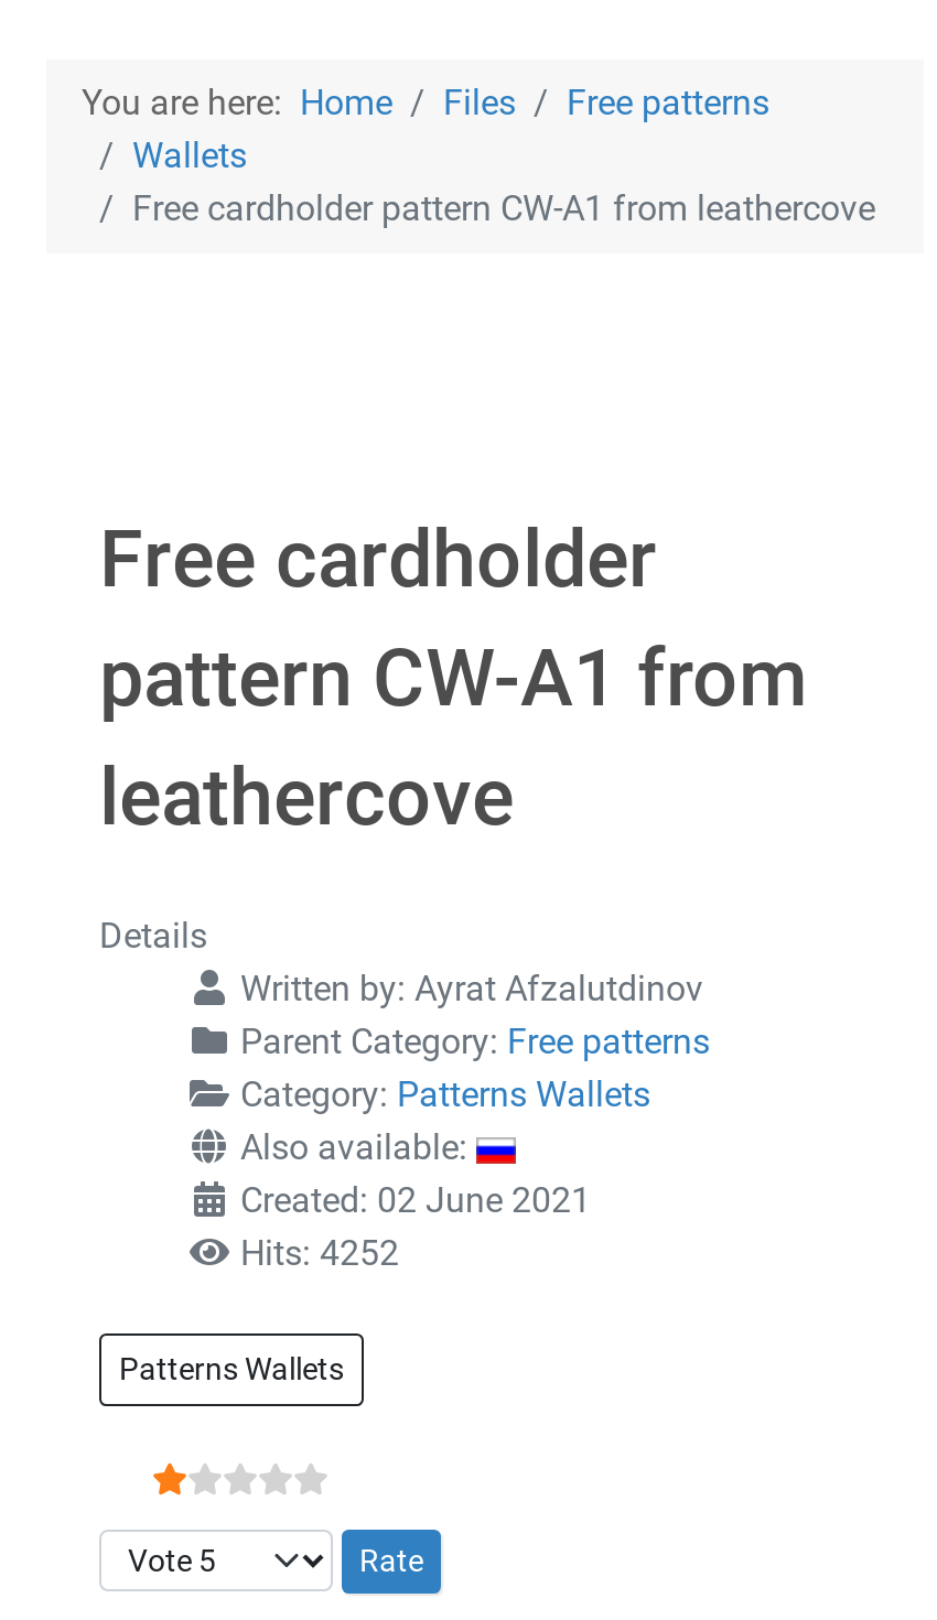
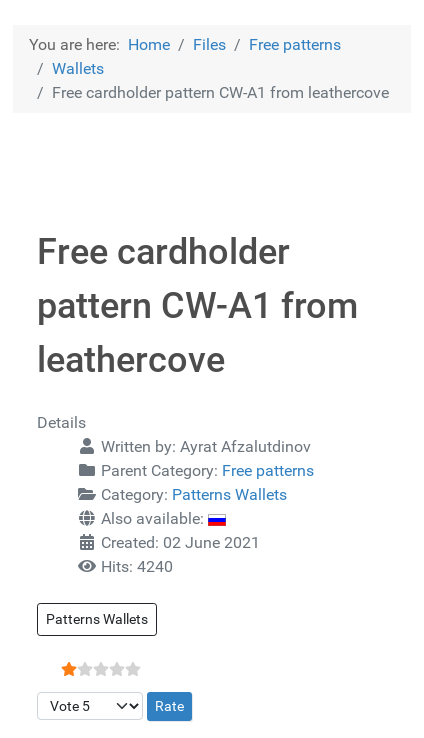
[240,1232,399,1274] Hits: 4252 -> [101,557,173,576] Hits: 4240

